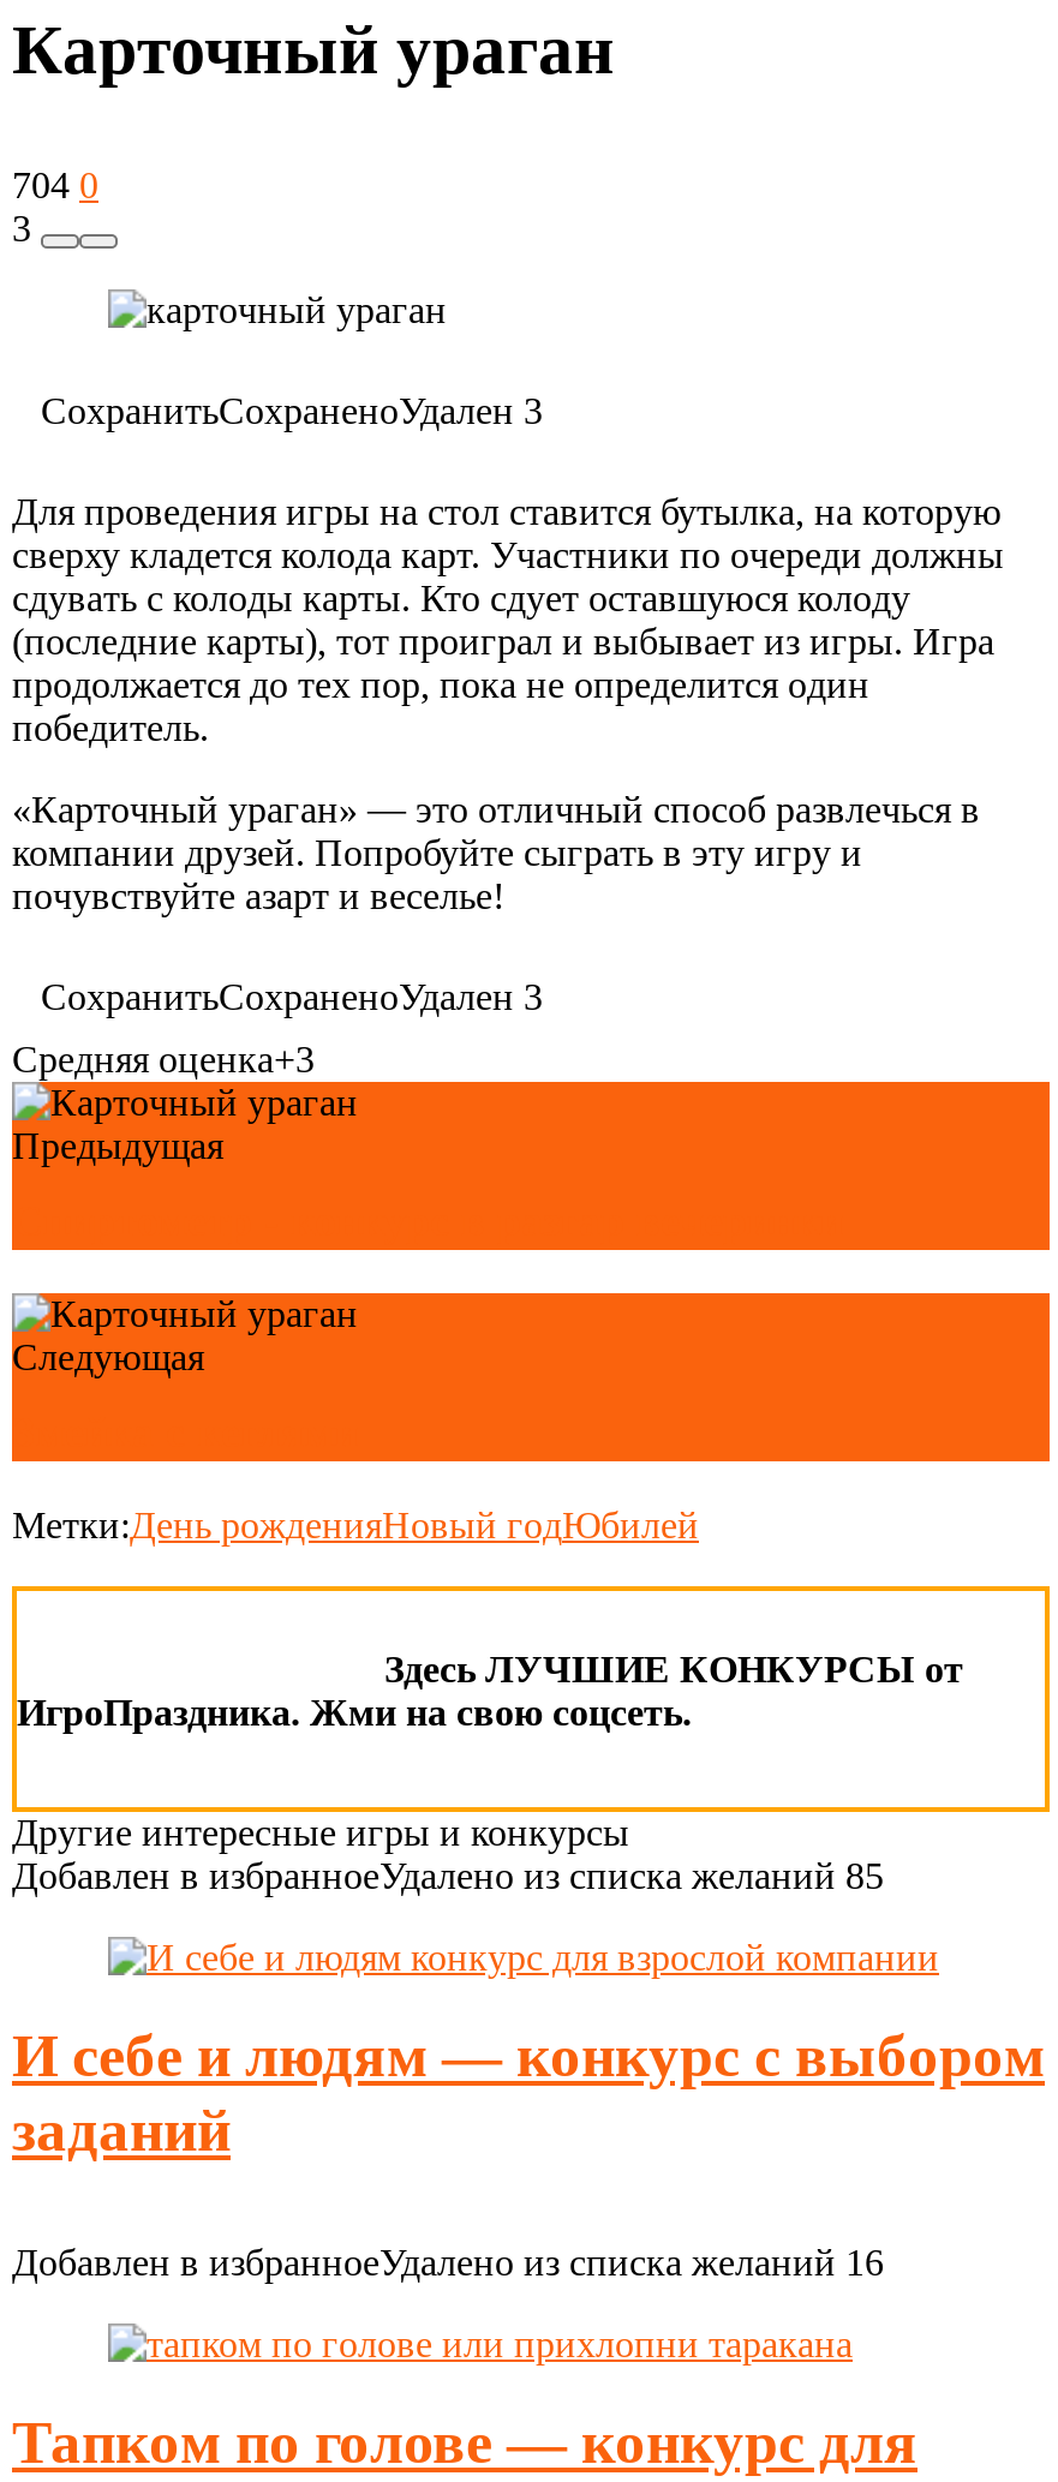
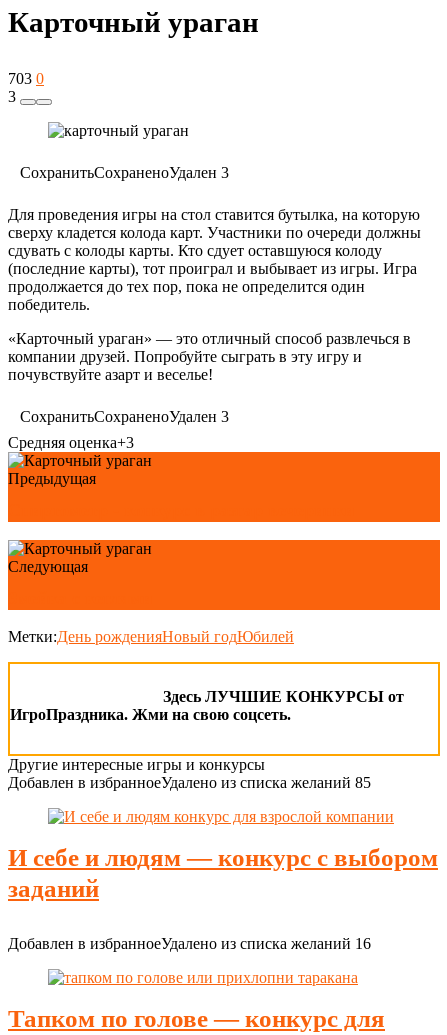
[12,165,98,205] 704 0 -> [8,70,44,87] 703 0

